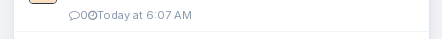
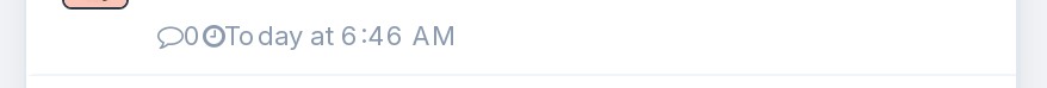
[80,8,192,22] 0 Today at 6:07 AM -> [184,19,456,52] 0 Today at 6:46 AM

